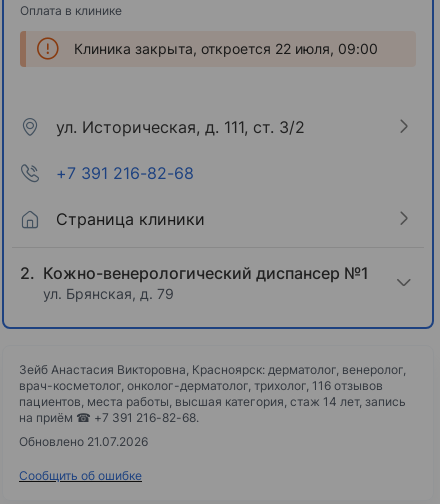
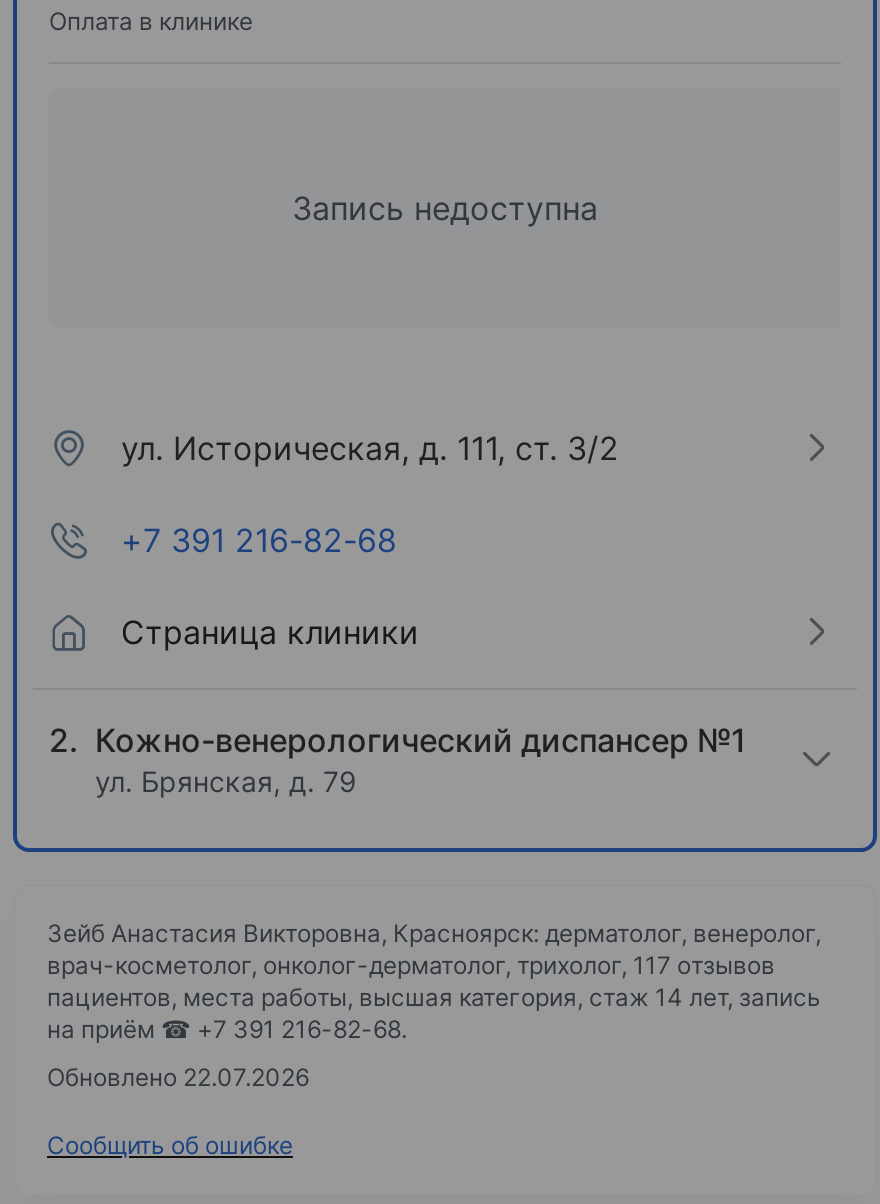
[74,40,378,57] Клиника закрыта, откроется 22 июля, 09:00 -> [292,188,598,228] Запись недоступна
[19,378,383,393] врач-косметолог, онколог-дерматолог, трихолог, 116 отзывов -> [47,950,775,980] врач-косметолог, онколог-дерматолог, трихолог, 117 отзывов
[19,434,148,449] Обновлено 21.07.2026 -> [47,1062,309,1092] Обновлено 22.07.2026

